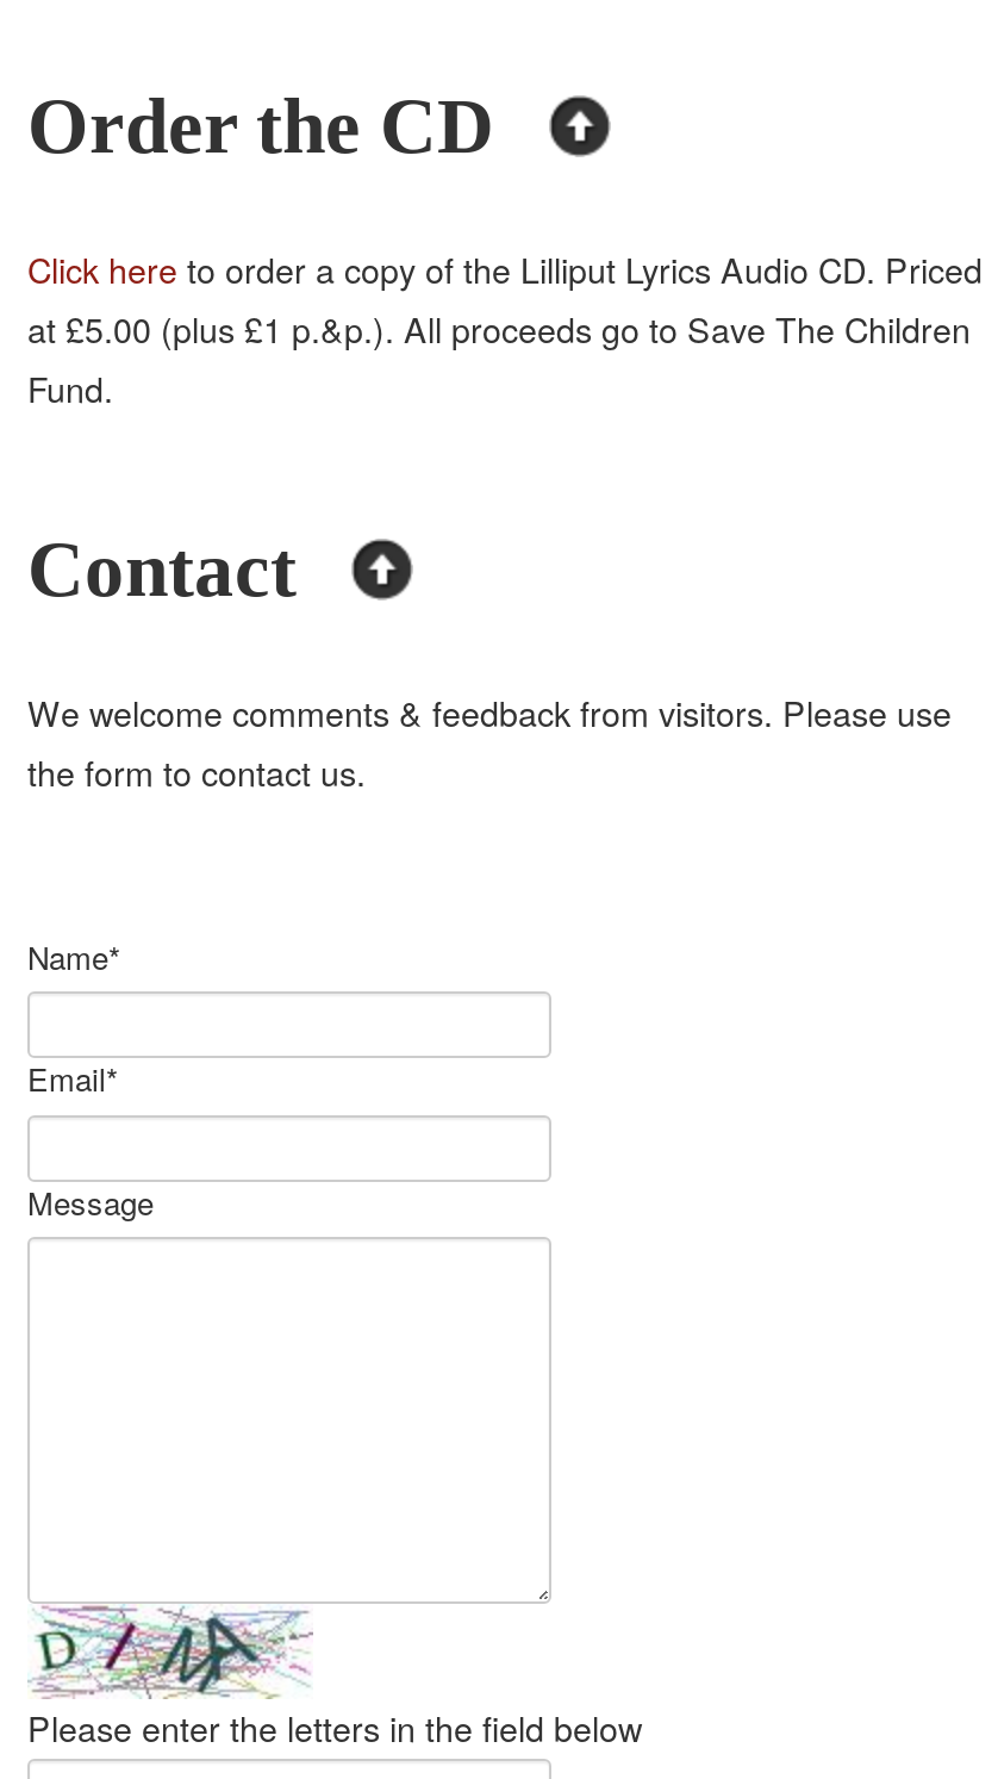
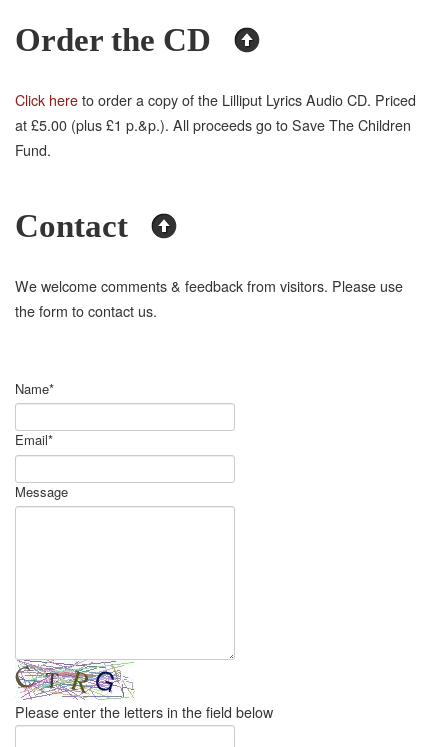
[27,1604,313,1697] [image] -> [14,659,134,699] [image]

